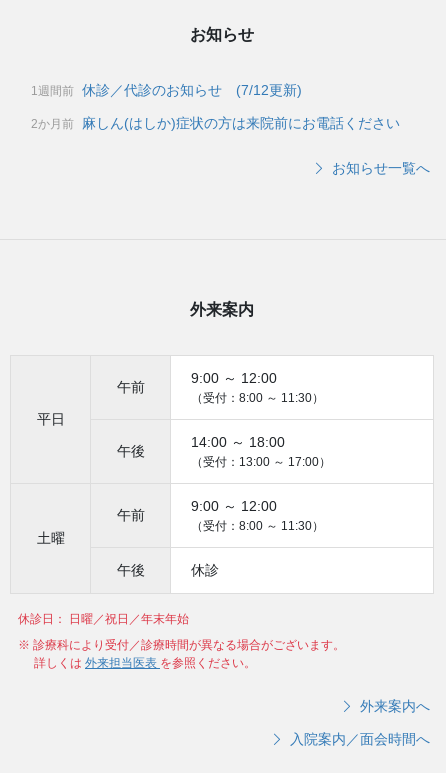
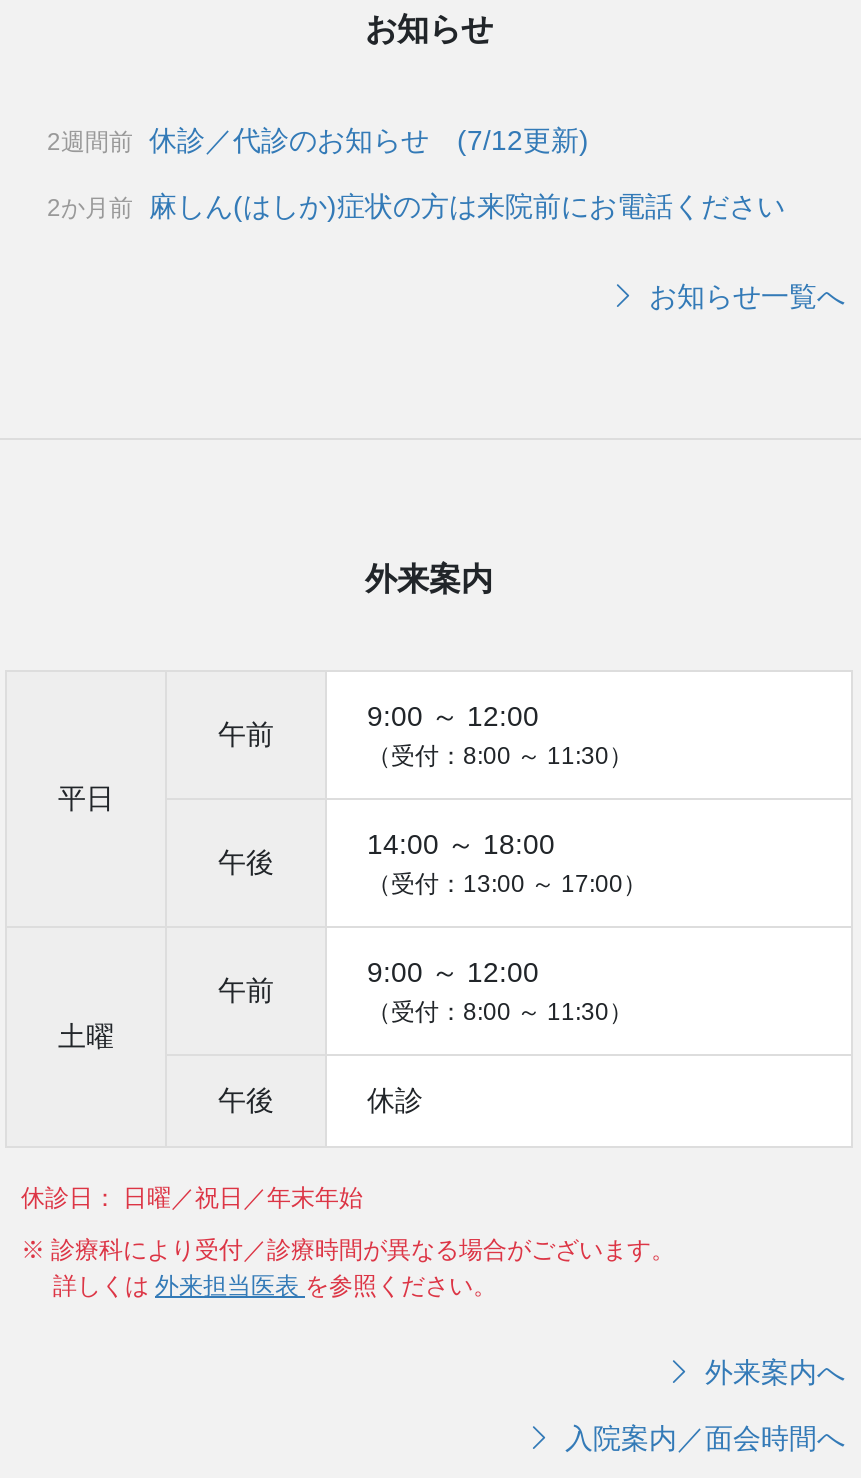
[31,82,302,98] 1週間前 休診／代診のお知らせ (7/12更新) -> [47,125,589,157] 2週間前 休診／代診のお知らせ (7/12更新)

